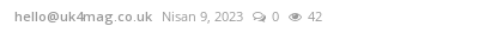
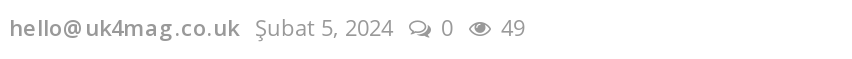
[14,7,243,24] hello@uk4mag.co.uk Nisan 9, 2023 -> [9,11,393,41] hello@uk4mag.co.uk Şubat 5, 2024
[308,7,322,24] 42 -> [501,11,525,41] 49

